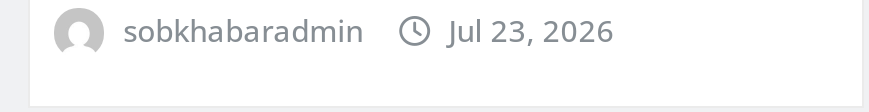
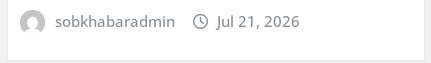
[448,9,614,49] Jul 23, 2026 -> [217,11,300,31] Jul 21, 2026

